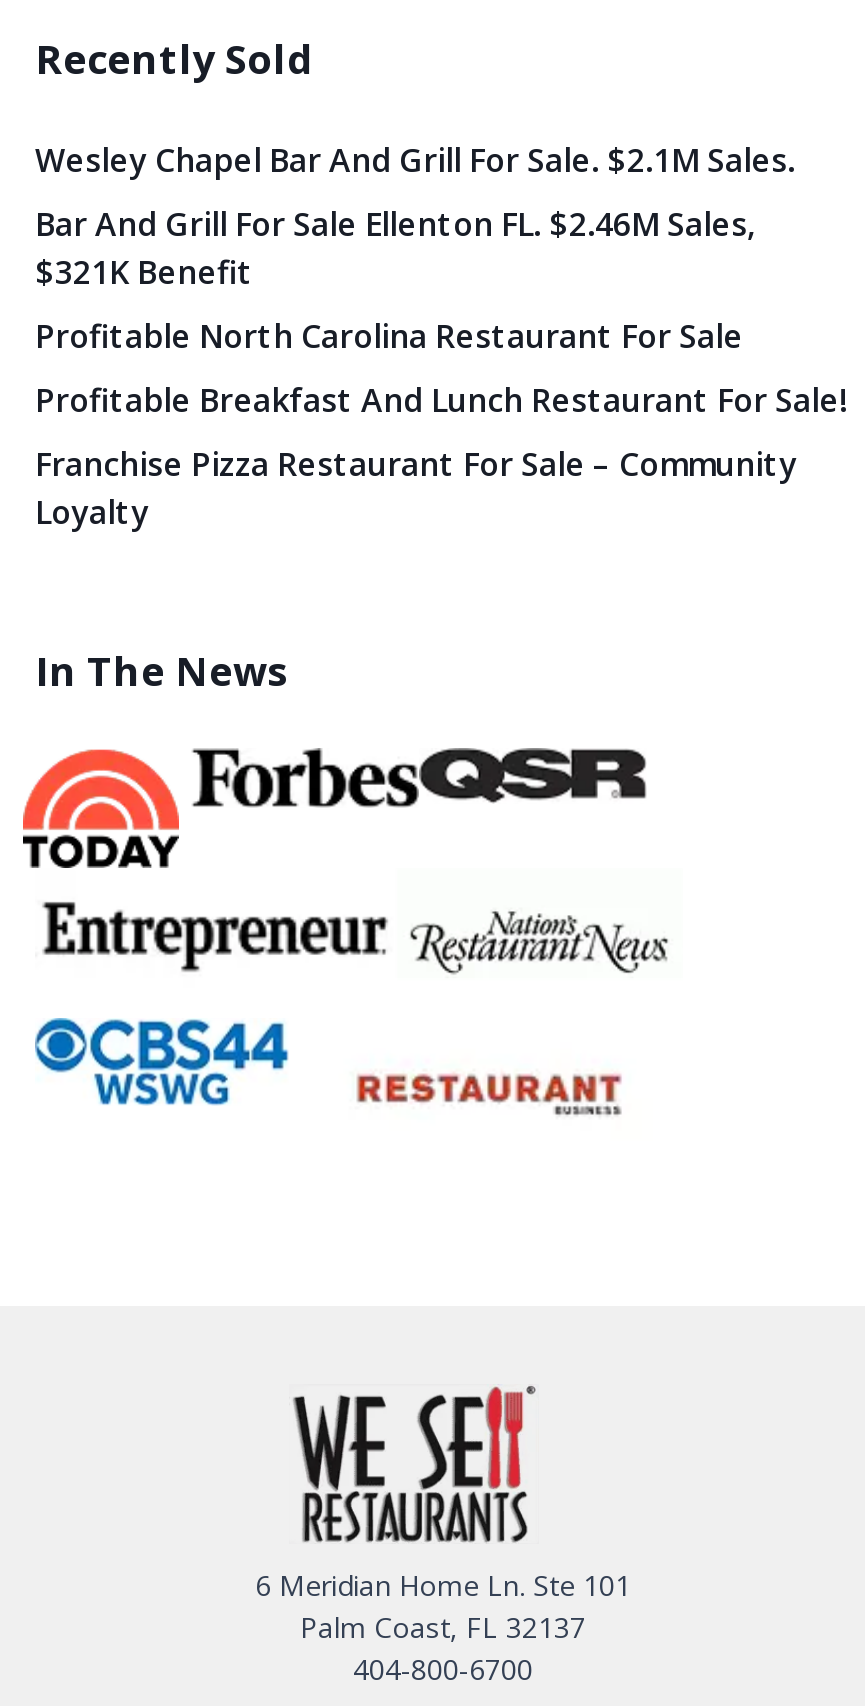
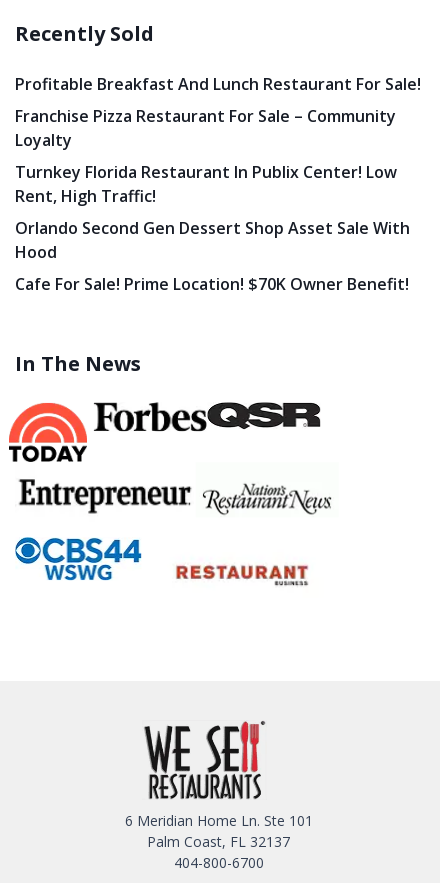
[35,138,795,358] Wesley Chapel Bar And Grill For Sale. $2.1M Sales. | Bar And Grill For Sale Ellenton FL. $2.46M Sales, | $321K Benefit | Profitable North Carolina Restaurant For Sale -> none
moved [35,378,847,534] -> [15,73,421,151]: Profitable Breakfast And Lunch Restaurant For Sale! | Franchise Pizza Restaurant For Sale – Community | Loyalty
none -> [15,161,410,295] Turnkey Florida Restaurant In Publix Center! Low | Rent, High Traffic! | Orlando Second Gen Dessert Shop Asset Sale With | Hood | Cafe For Sale! Prime Location! $70K Owner Benefit!

